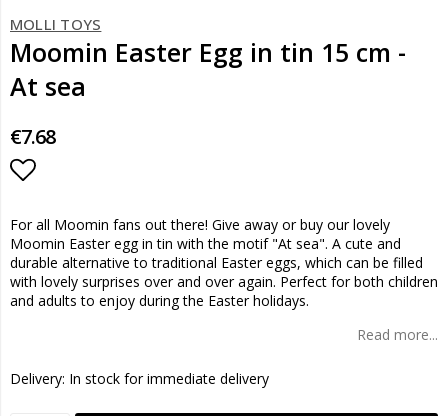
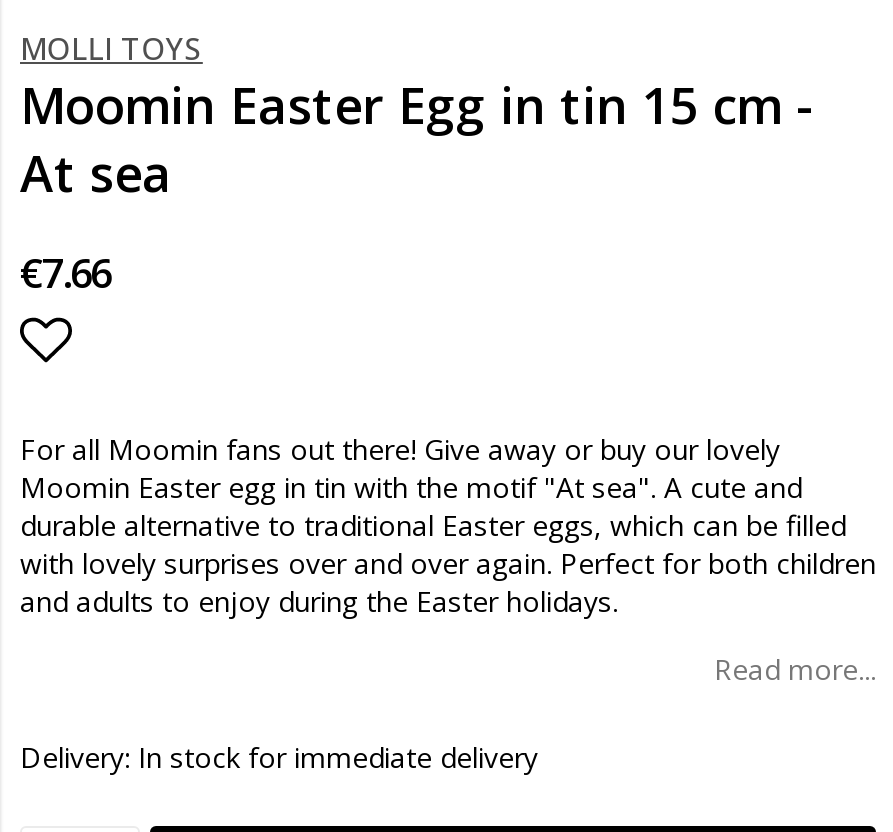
[10,123,55,150] €7.68 -> [20,246,110,300] €7.66

